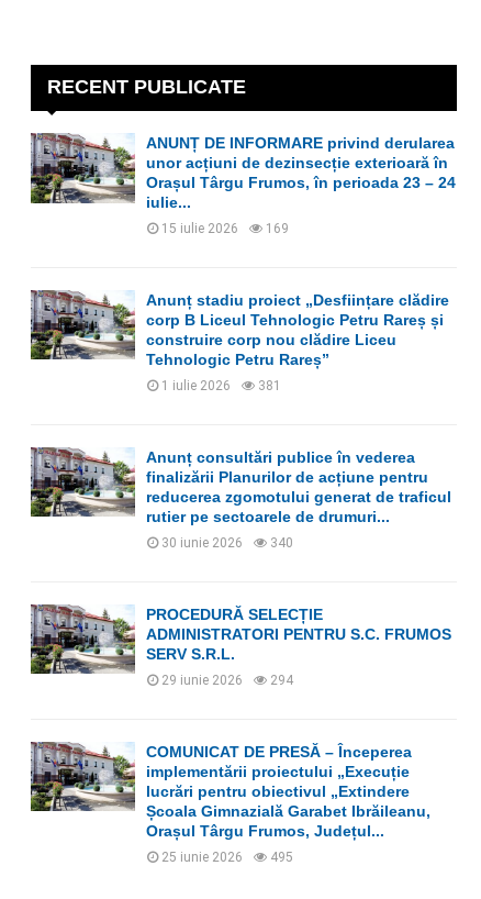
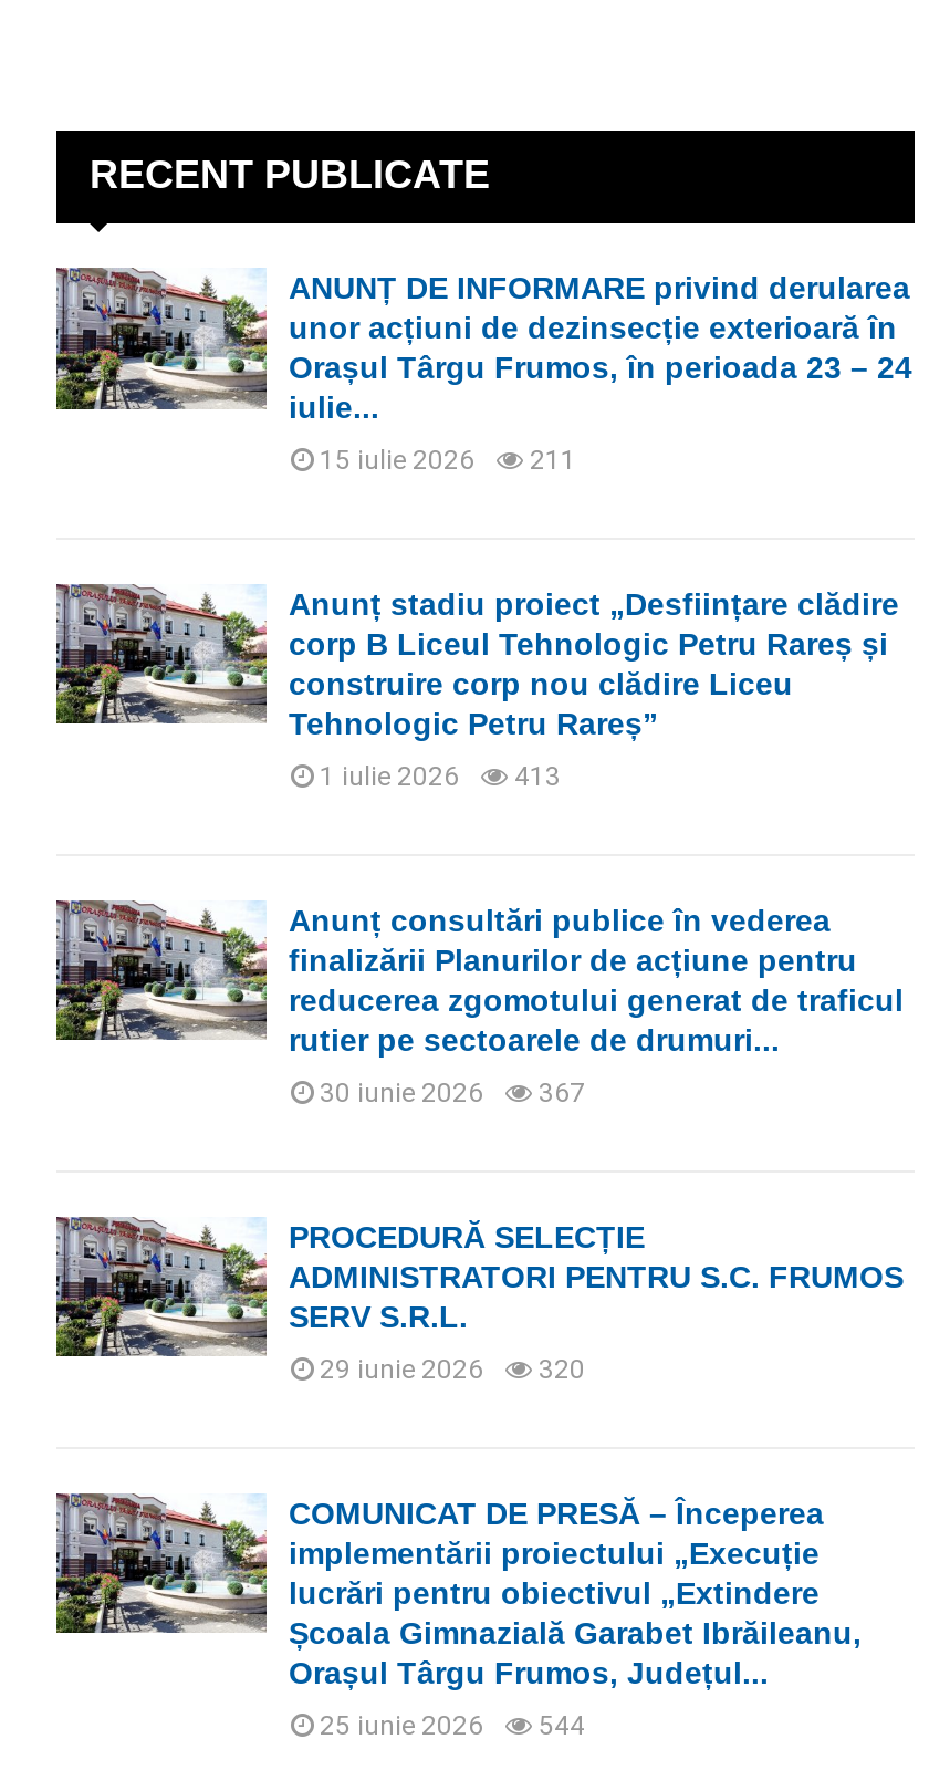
[161,221,289,237] 15 iulie 2026 169 -> [320,445,576,476] 15 iulie 2026 211
[161,378,281,394] 1 iulie 2026 381 -> [320,761,561,792] 1 iulie 2026 413
[161,535,293,551] 30 iunie 2026 340 -> [320,1077,585,1108] 30 iunie 2026 367
[161,672,293,688] 29 iunie 2026 294 -> [320,1354,585,1385] 29 iunie 2026 320
[161,849,293,864] 25 iunie 2026 495 -> [320,1709,585,1740] 25 iunie 2026 544

